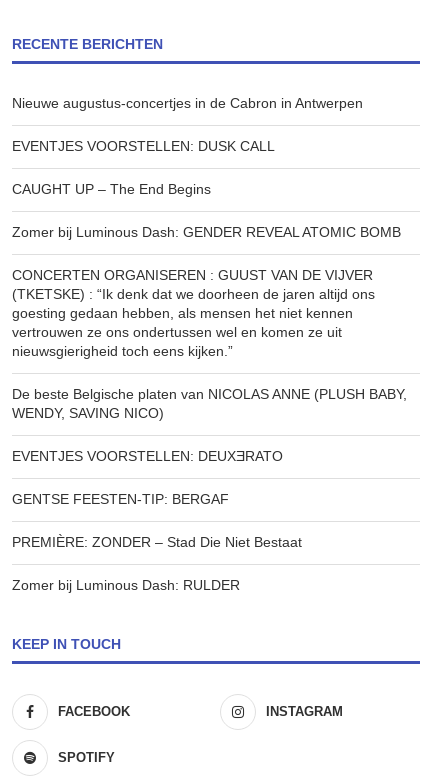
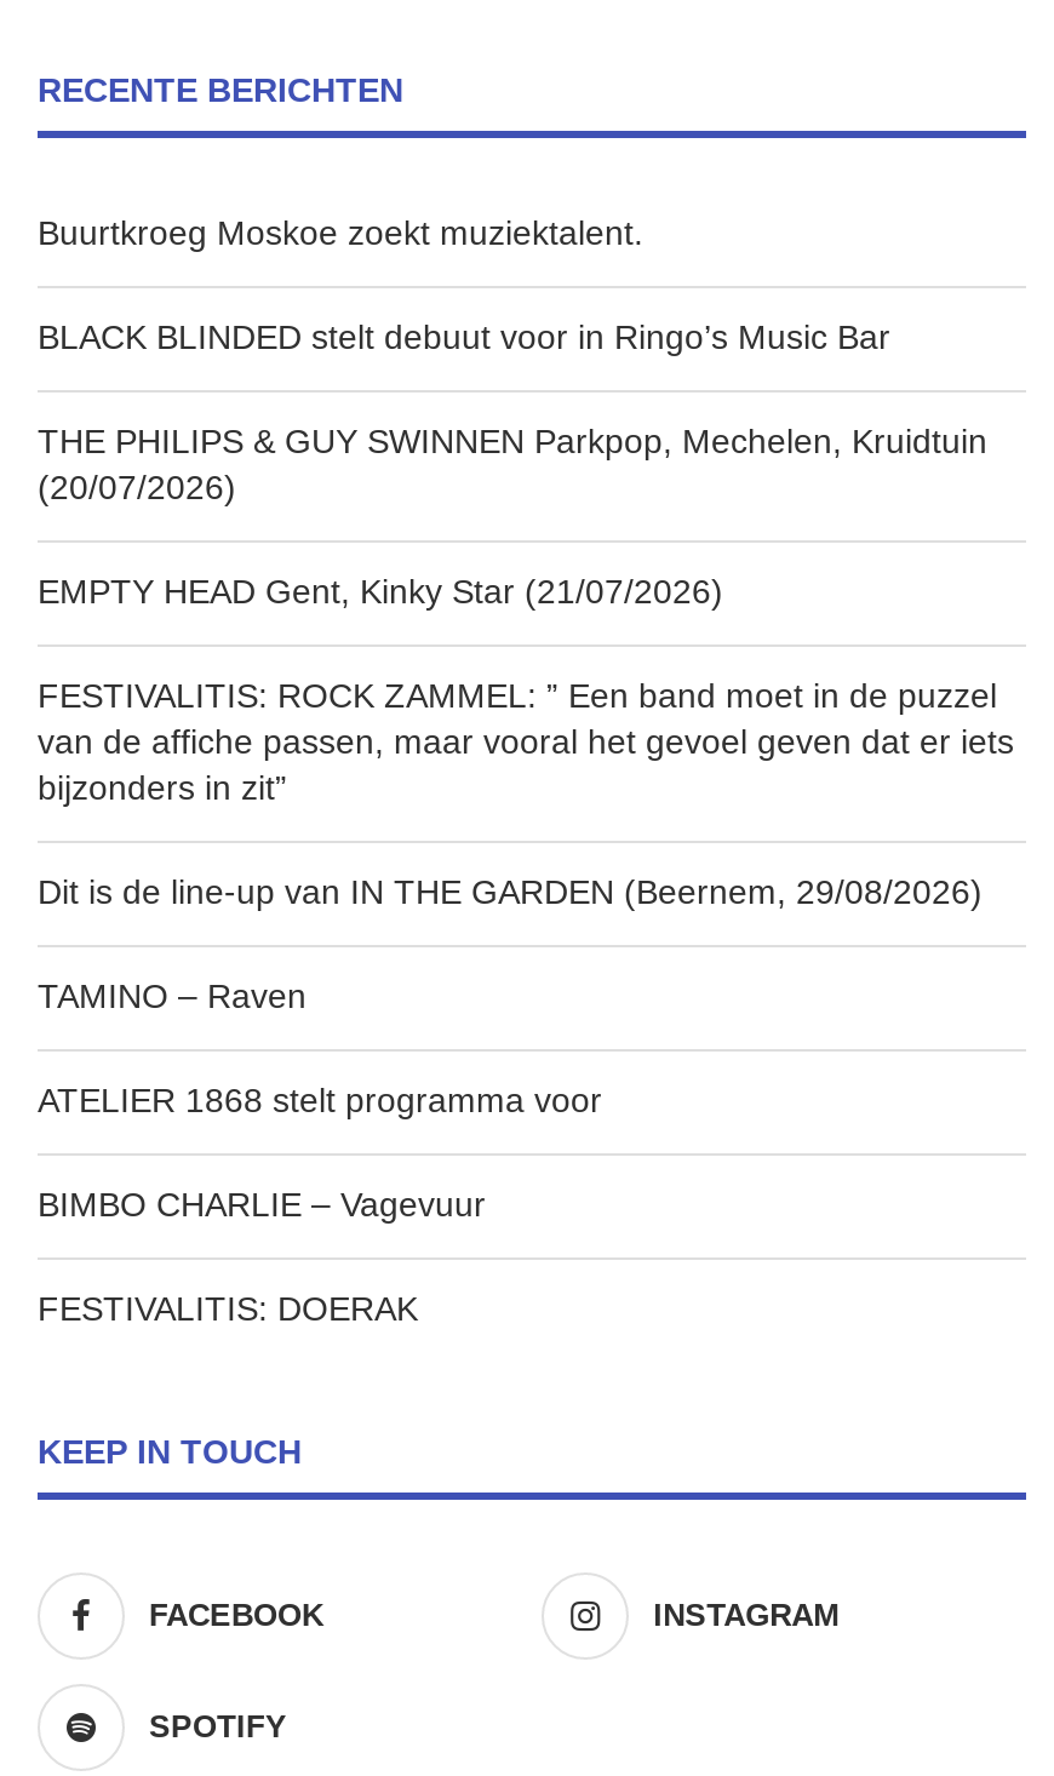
[12,95,363,111] Nieuwe augustus-concertjes in de Cabron in Antwerpen -> [38,214,643,253] Buurtkroeg Moskoe zoekt muziektalent.
[12,138,275,154] EVENTJES VOORSTELLEN: DUSK CALL -> [38,318,890,357] BLACK BLINDED stelt debuut voor in Ringo’s Music Bar
[12,181,211,197] CAUGHT UP – The End Begins -> [38,423,987,507] THE PHILIPS & GUY SWINNEN Parkpop, Mechelen, Kruidtuin | (20/07/2026)
[12,224,401,240] Zomer bij Luminous Dash: GENDER REVEAL ATOMIC BOMB -> [38,573,723,612] EMPTY HEAD Gent, Kinky Star (21/07/2026)
[12,267,375,359] CONCERTEN ORGANISEREN : GUUST VAN DE VIJVER | (TKETSKE) : “Ik denk dat we doorheen de jaren altijd ons | goesting gedaan hebben, als mensen het niet kennen | vertrouwen ze ons ondertussen wel en komen ze uit | nieuwsgierigheid toch eens kijken.” -> [38,677,1014,808] FESTIVALITIS: ROCK ZAMMEL: ” Een band moet in de puzzel | van de affiche passen, maar vooral het gevoel geven dat er iets | bijzonders in zit”
[12,386,407,421] De beste Belgische platen van NICOLAS ANNE (PLUSH BABY, | WENDY, SAVING NICO) -> [38,873,983,912] Dit is de line-up van IN THE GARDEN (Beernem, 29/08/2026)
[12,448,283,464] EVENTJES VOORSTELLEN: DEUXƎRATO -> [38,977,307,1016] TAMINO – Raven
[12,491,229,507] GENTSE FEESTEN-TIP: BERGAF -> [38,1082,602,1120] ATELIER 1868 stelt programma voor
[12,534,302,550] PREMIÈRE: ZONDER – Stad Die Niet Bestaat -> [38,1186,486,1225] BIMBO CHARLIE – Vagevuur
[12,577,240,593] Zomer bij Luminous Dash: RULDER -> [38,1290,418,1329] FESTIVALITIS: DOERAK

